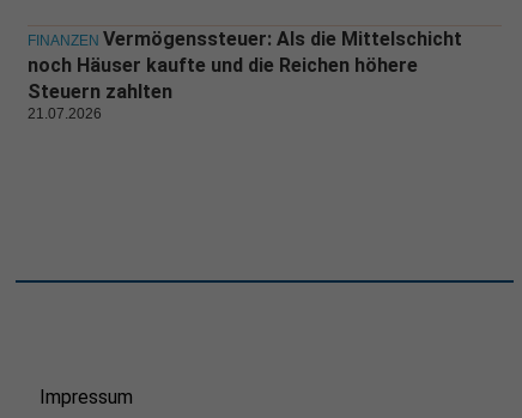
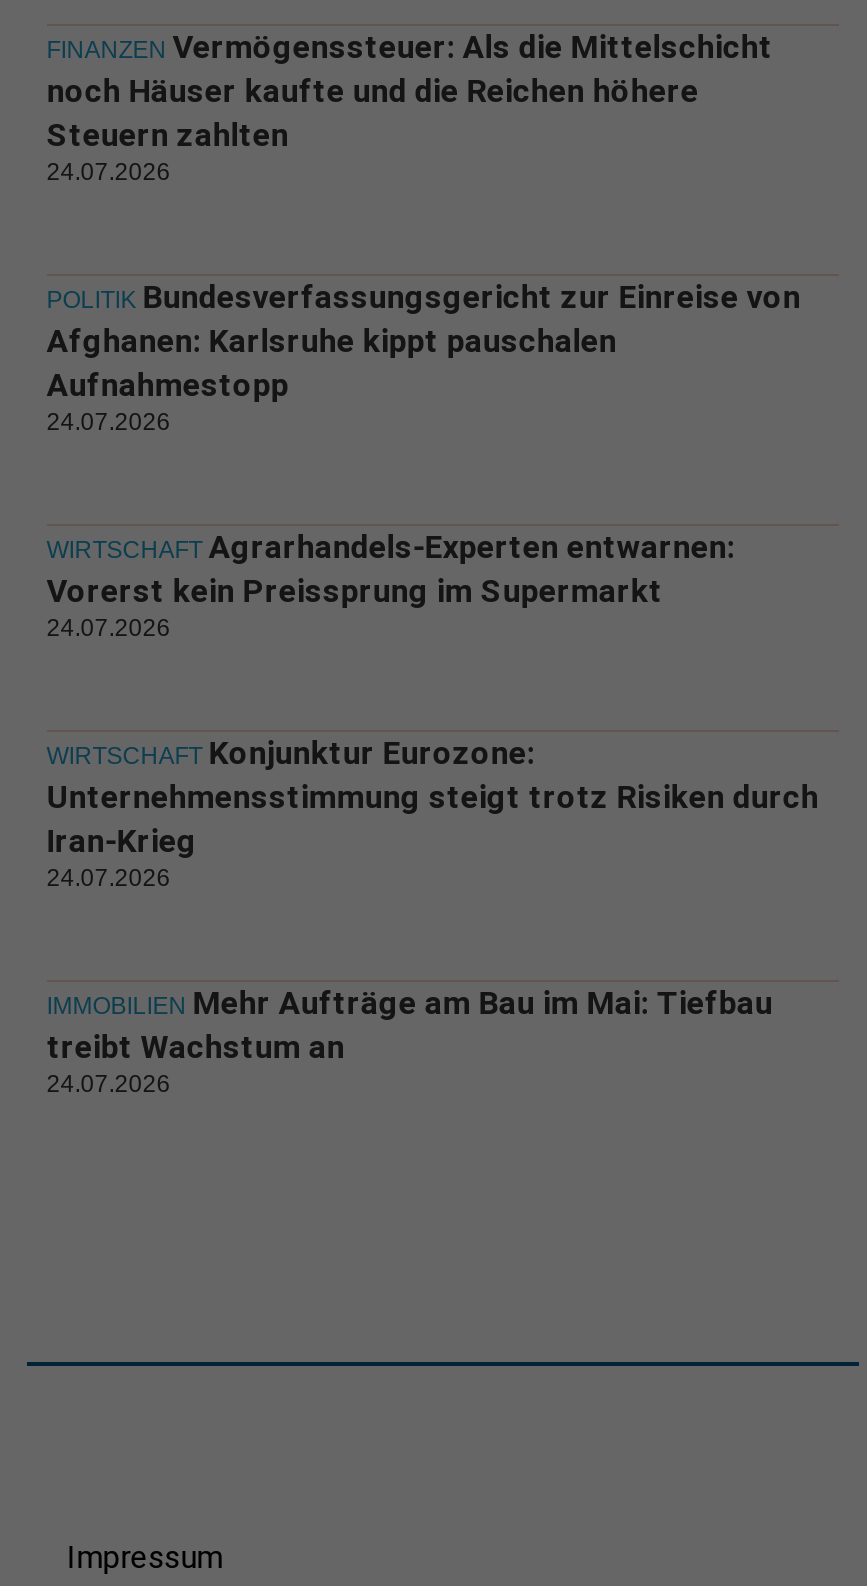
[27,106,101,122] 21.07.2026 -> [46,158,818,1098] 24.07.2026 | POLITIK Bundesverfassungsgericht zur Einreise von | Afghanen: Karlsruhe kippt pauschalen | Aufnahmestopp | 24.07.2026 | WIRTSCHAFT Agrarhandels-Experten entwarnen: | Vorerst kein Preissprung im Supermarkt | 24.07.2026 | WIRTSCHAFT Konjunktur Eurozone: | Unternehmensstimmung steigt trotz Risiken durch | Iran-Krieg | 24.07.2026 | IMMOBILIEN Mehr Aufträge am Bau im Mai: Tiefbau | treibt Wachstum an | 24.07.2026

